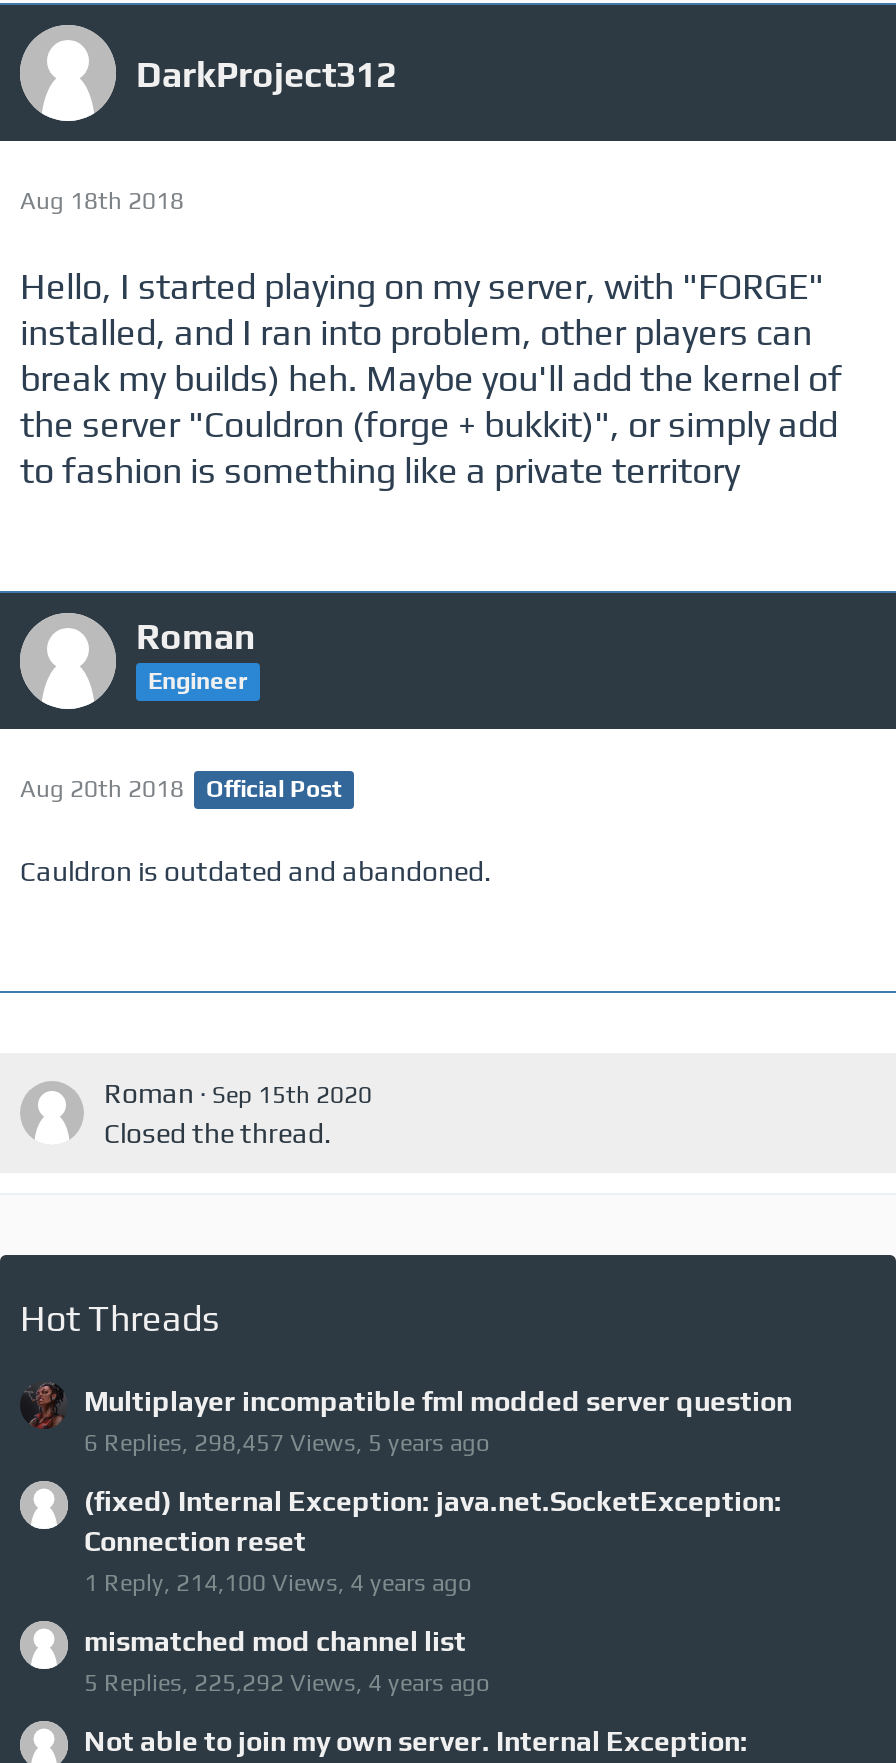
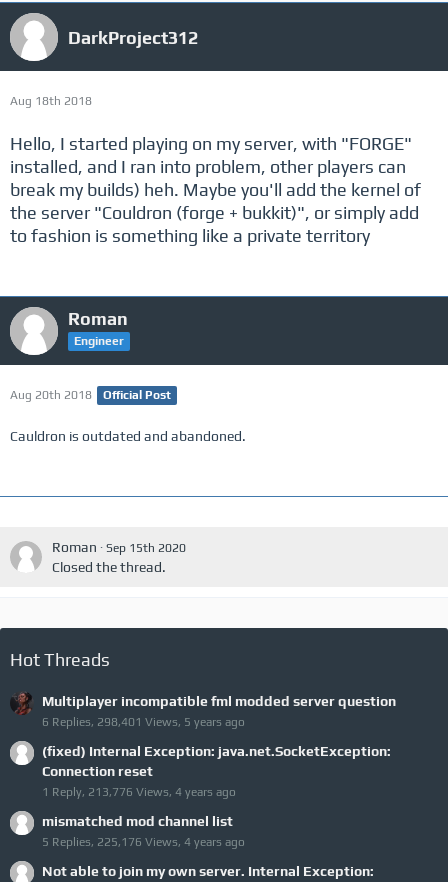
[84,1429,490,1457] 6 Replies, 298,457 Views, 5 years ago -> [42,715,245,729] 6 Replies, 298,401 Views, 5 years ago
[84,1569,472,1597] 1 Reply, 214,100 Views, 4 years ago -> [42,785,236,799] 1 Reply, 213,776 Views, 4 years ago
[84,1669,490,1697] 5 Replies, 225,292 Views, 4 years ago -> [42,835,245,849] 5 Replies, 225,176 Views, 4 years ago

